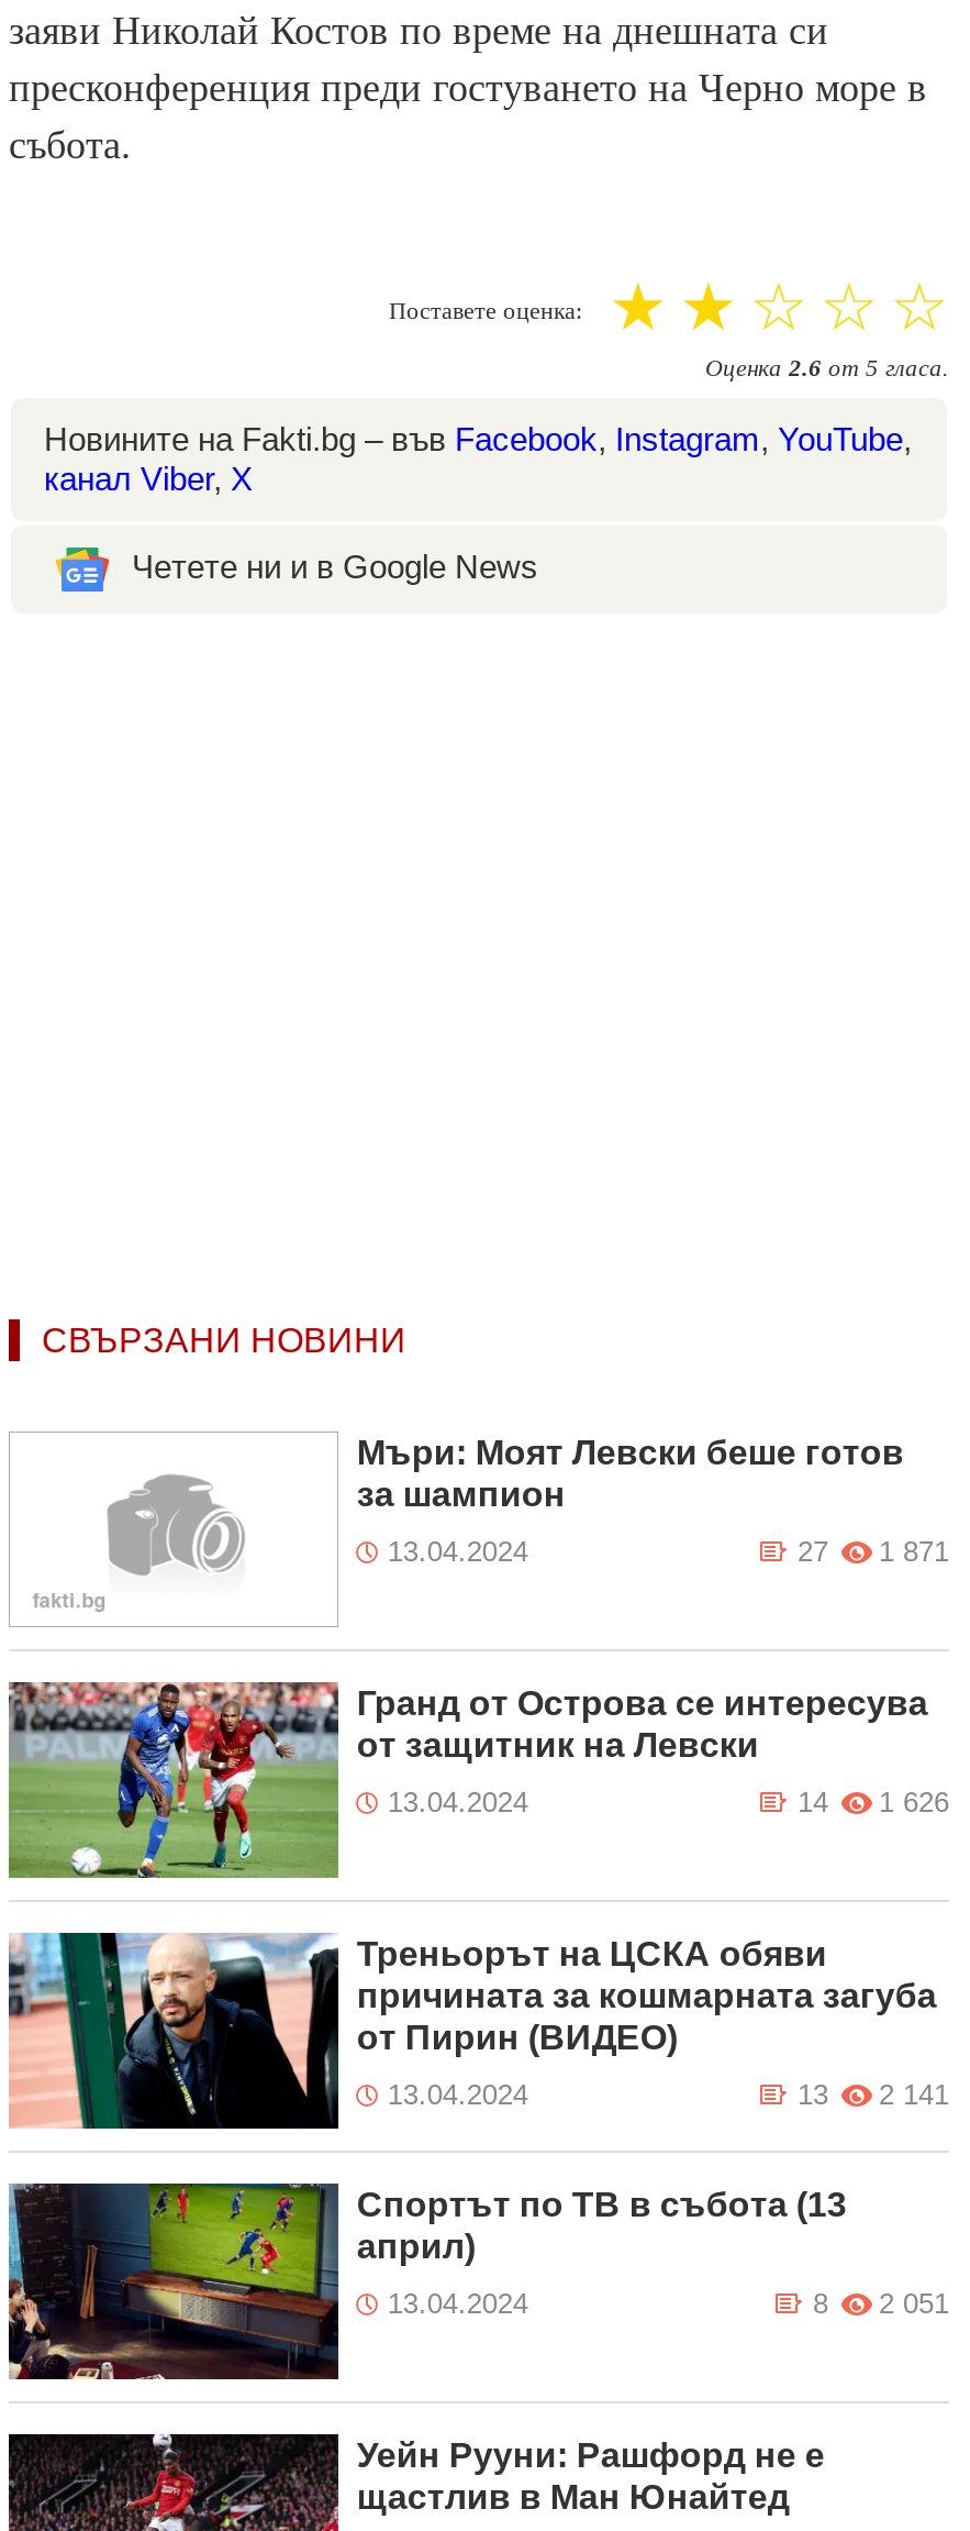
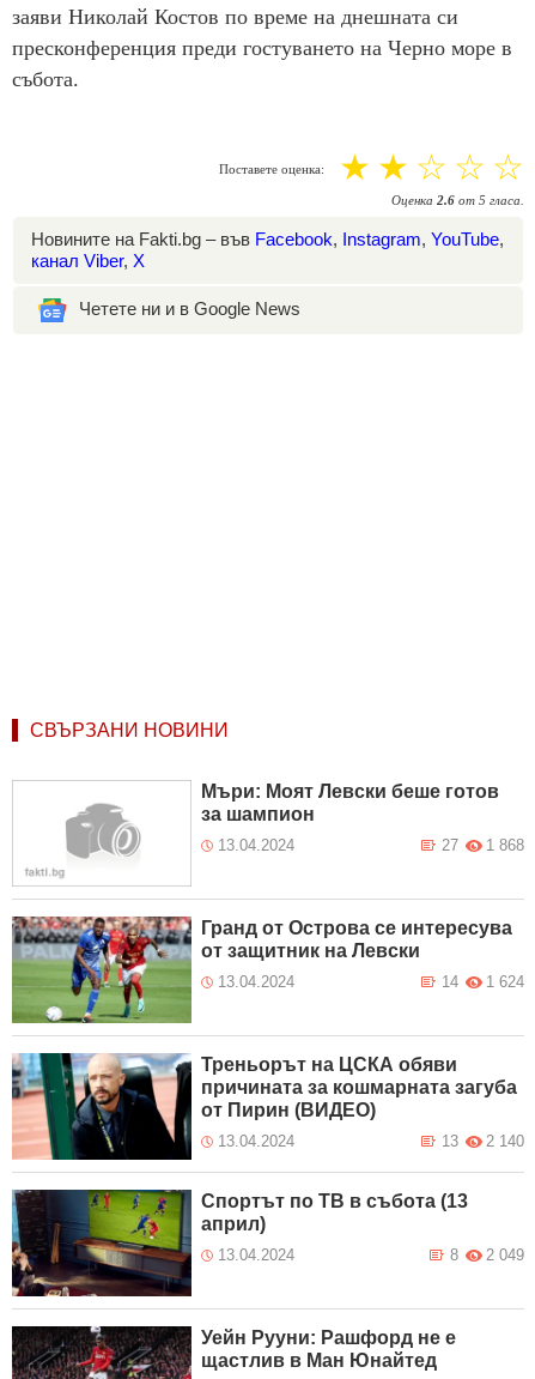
[798,1535,949,1568] 27 1 871 -> [442,837,524,854] 27 1 868
[798,1786,949,1819] 14 1 626 -> [442,973,524,991] 14 1 624
[798,2078,949,2111] 13 2 141 -> [442,1132,524,1150] 13 2 140
[813,2287,949,2320] 8 2 051 -> [450,1246,524,1264] 8 2 049

